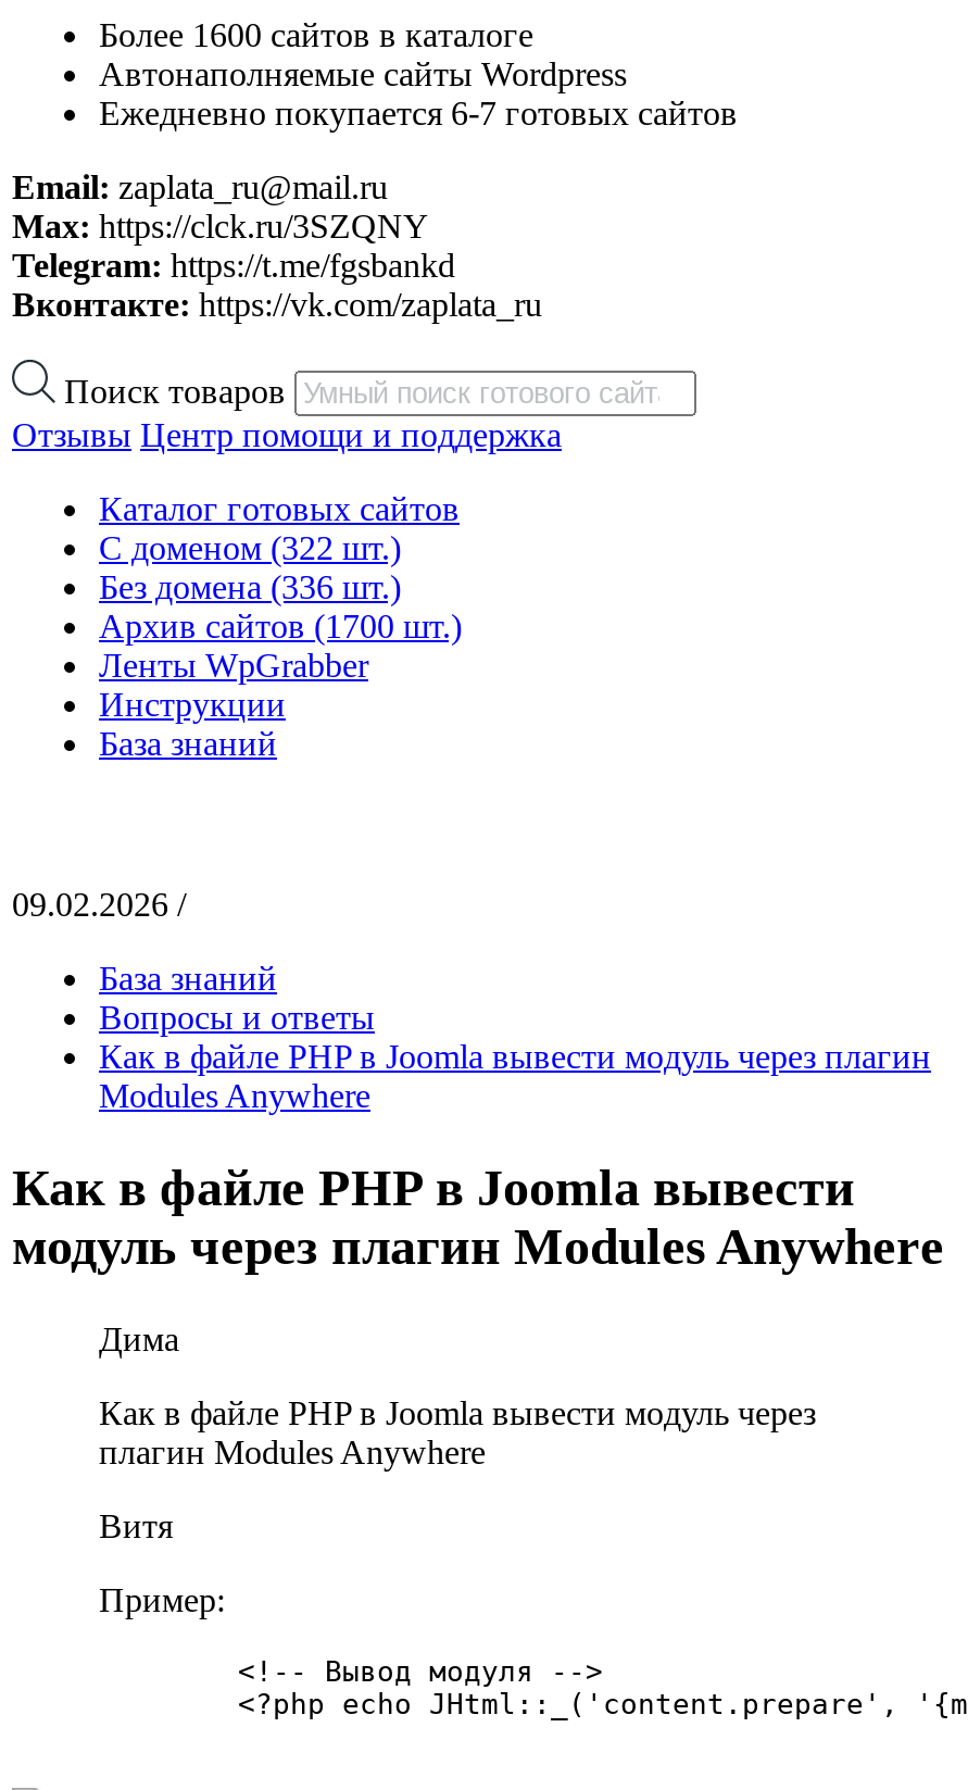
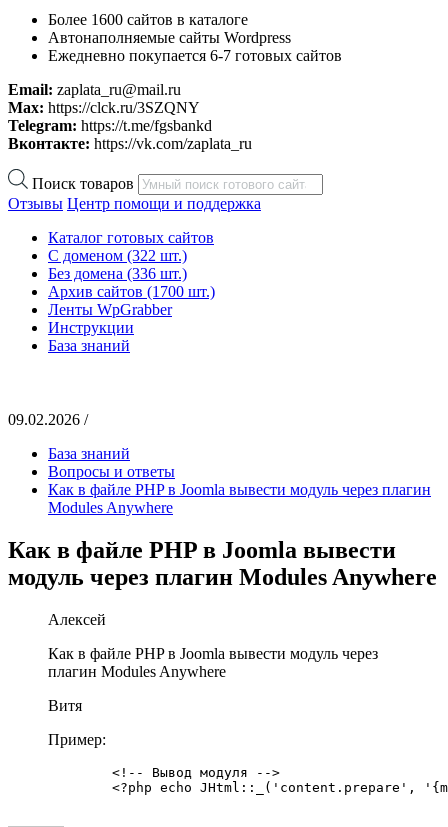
[99,1320,179,1357] Дима -> [48,611,106,628] Алексей

